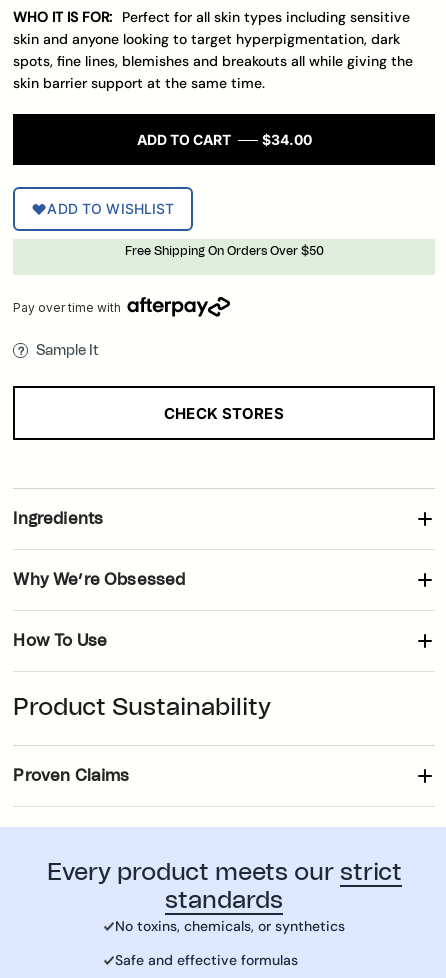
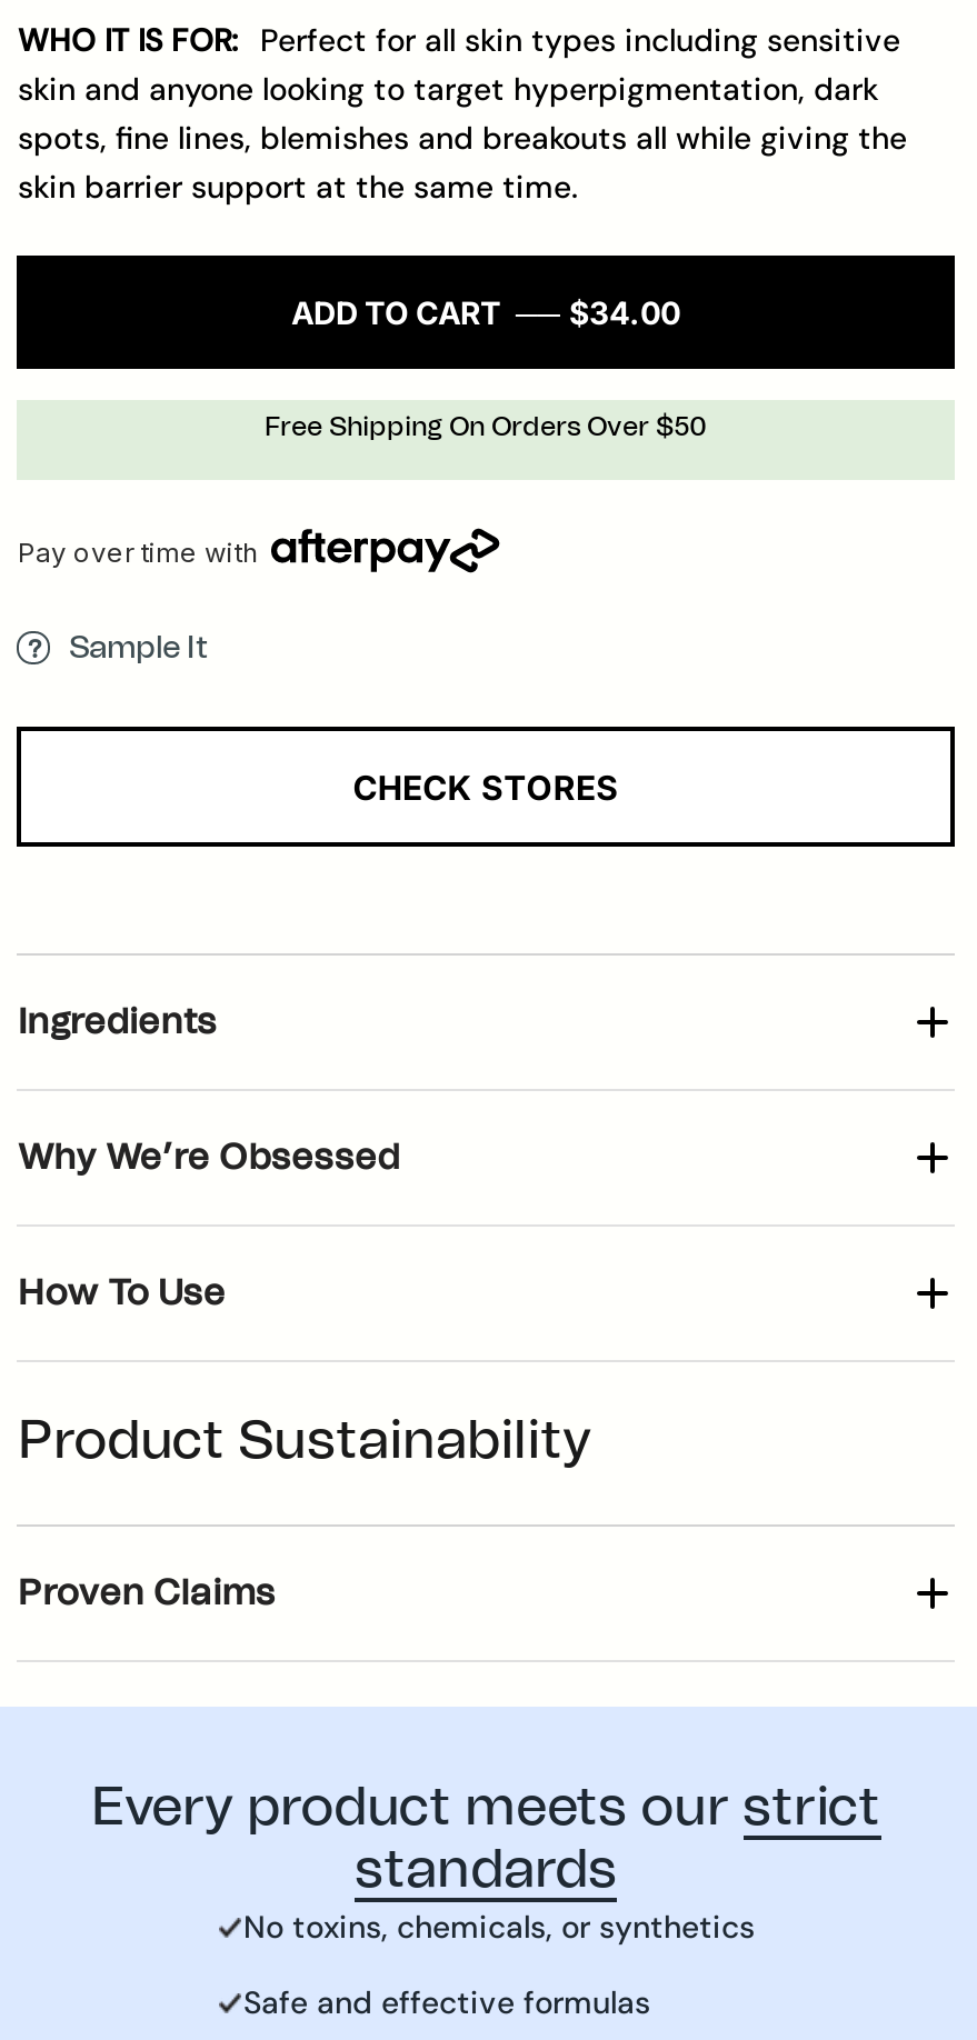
[47,200,174,217] ADD TO WISHLIST -> none

